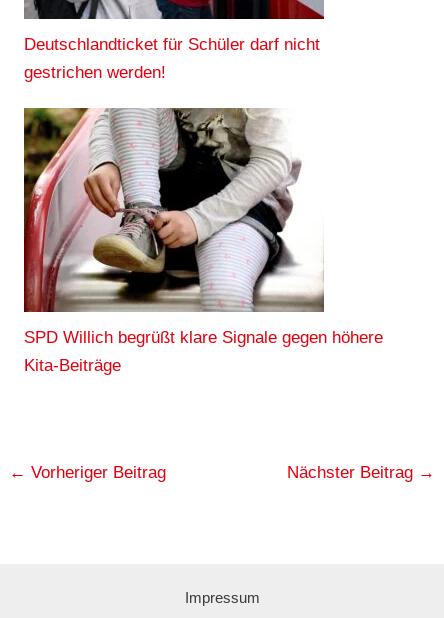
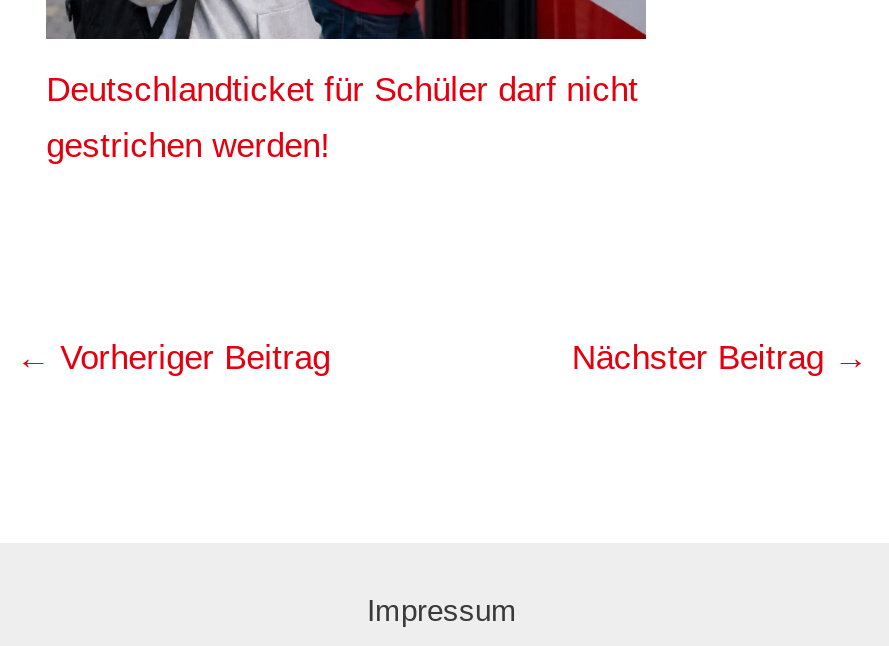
[23,107,383,375] [image] | SPD Willich begrüßt klare Signale gegen höhere | Kita-Beiträge -> none

